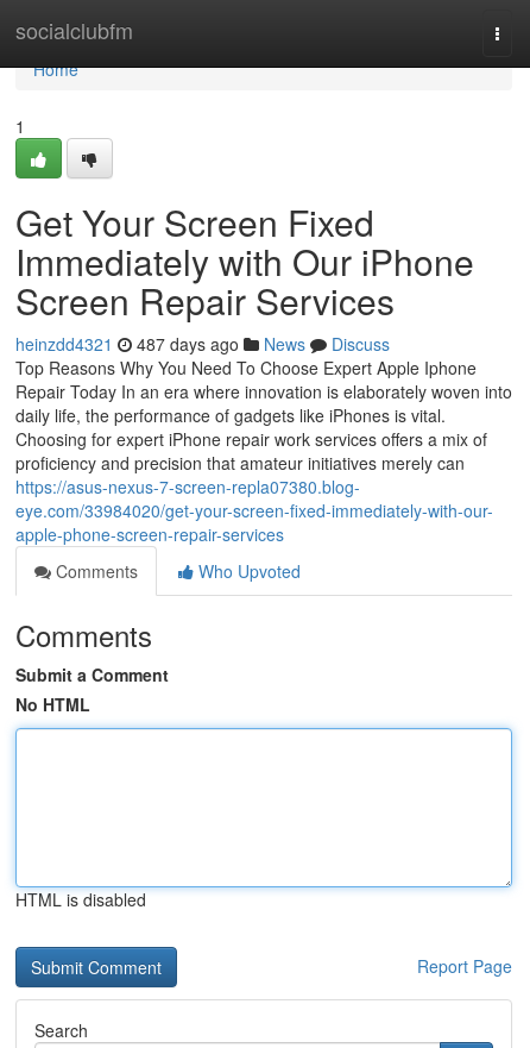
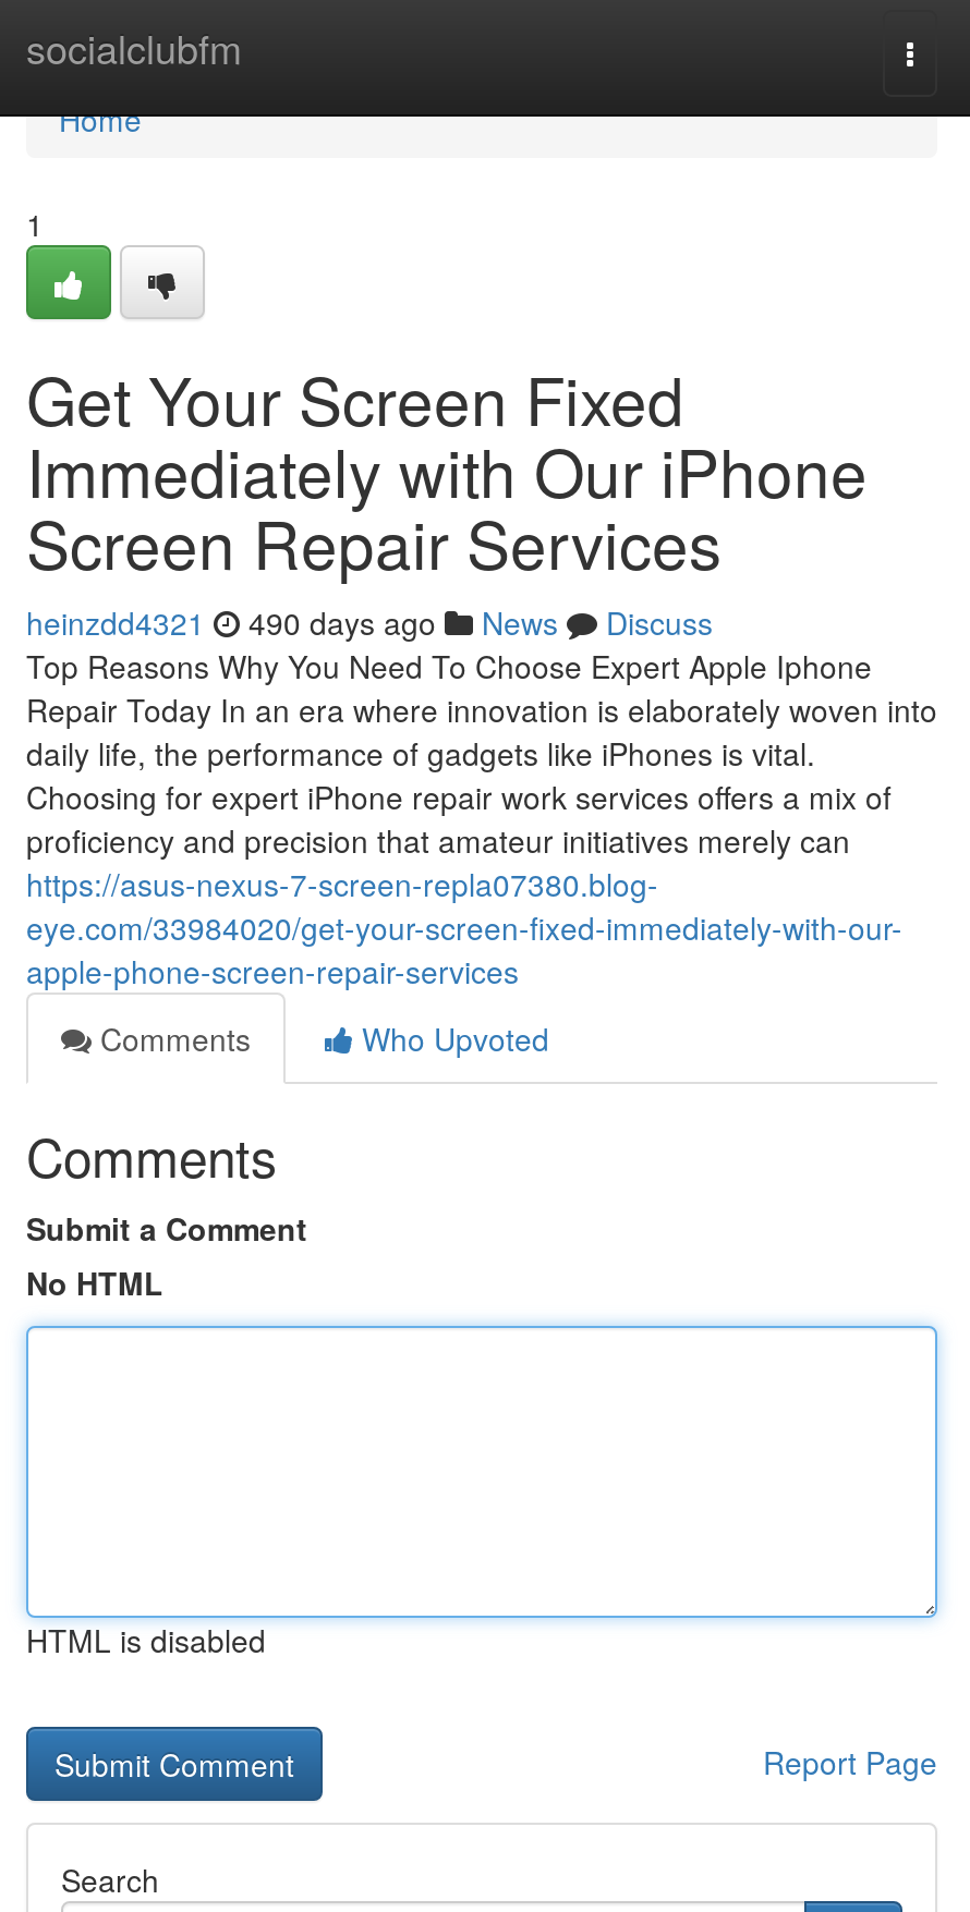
[15,332,390,356] heinzdd4321 487 days ago News Discuss -> [26,600,713,644] heinzdd4321 490 days ago News Discuss

